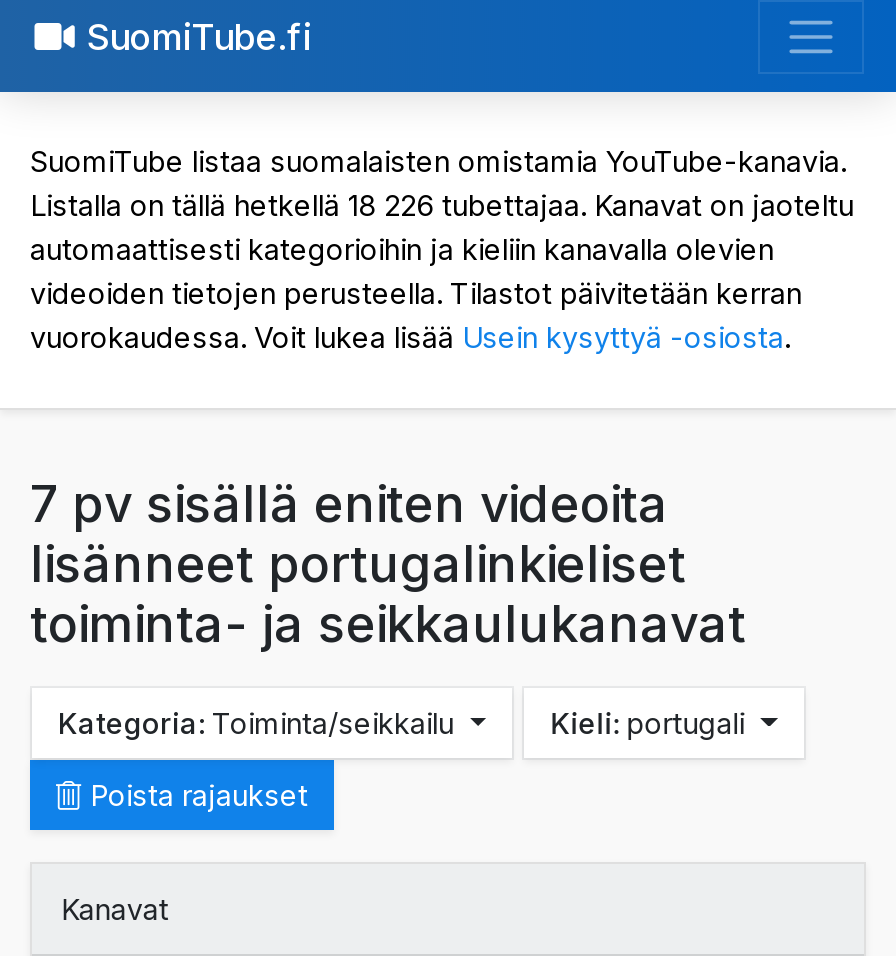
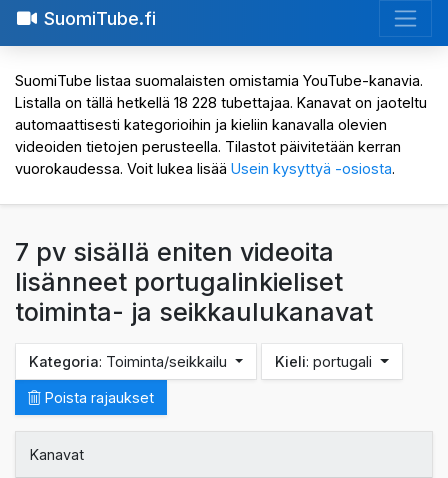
[30,189,854,223] Listalla on tällä hetkellä 18 226 tubettajaa. Kanavat on jaoteltu -> [15,94,427,111] Listalla on tällä hetkellä 18 228 tubettajaa. Kanavat on jaoteltu

